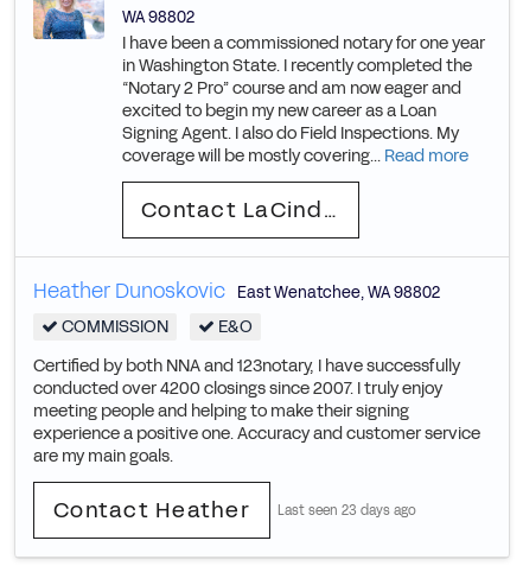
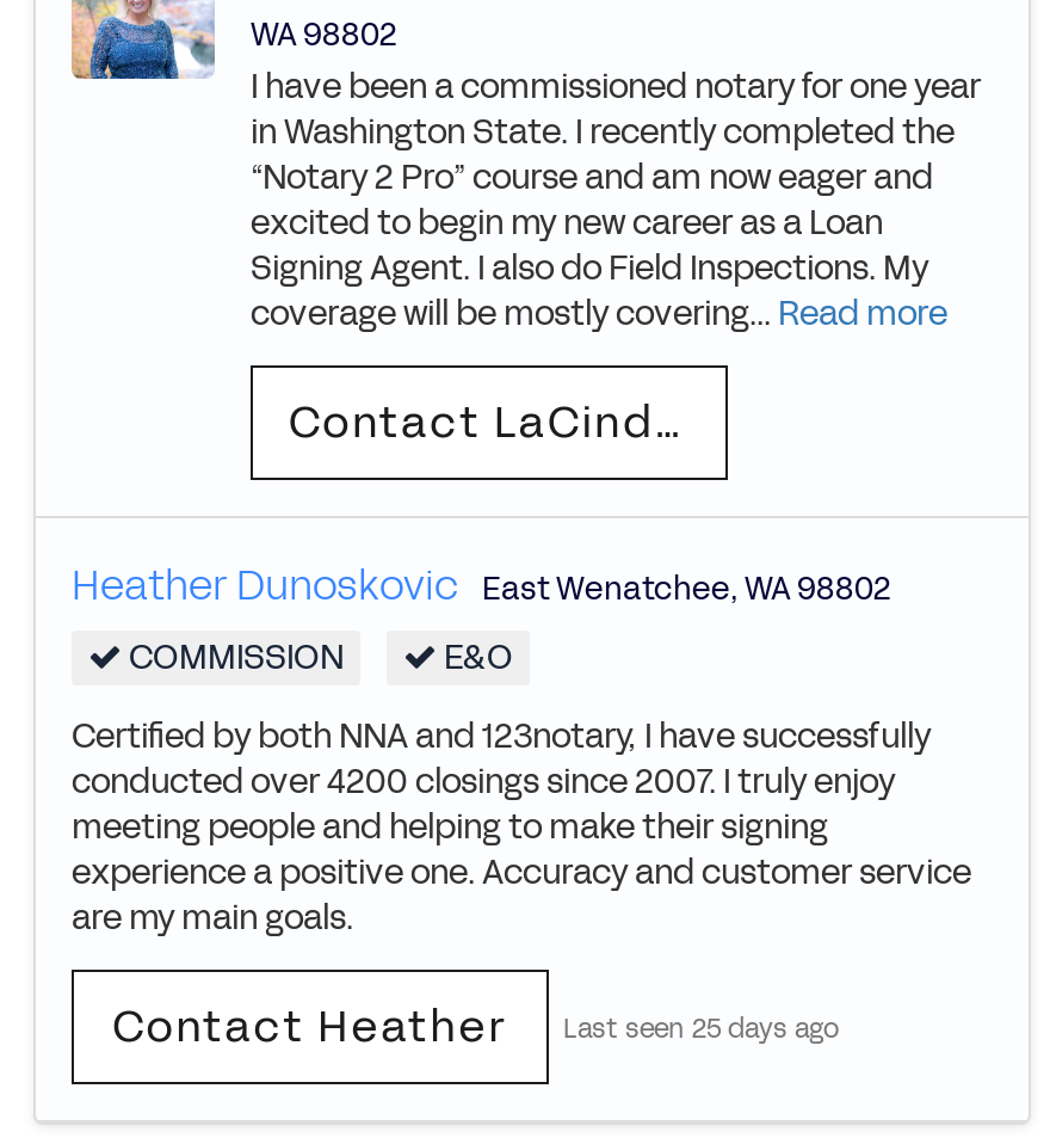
[278,502,416,520] Last seen 23 days ago -> [563,1011,840,1047] Last seen 25 days ago

